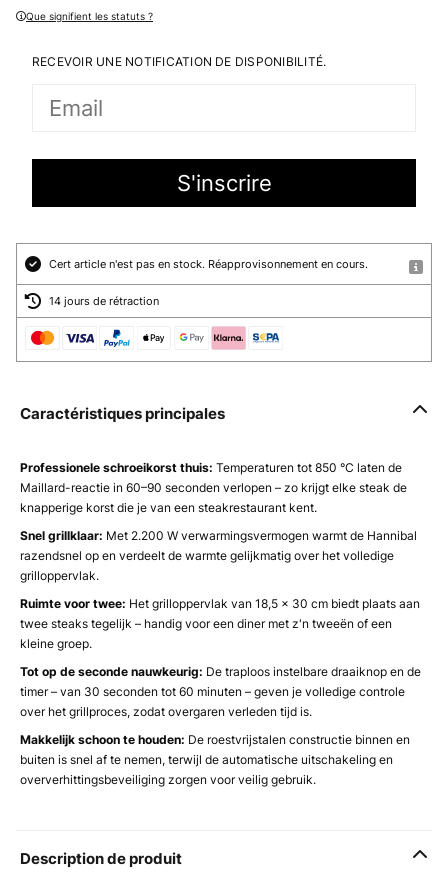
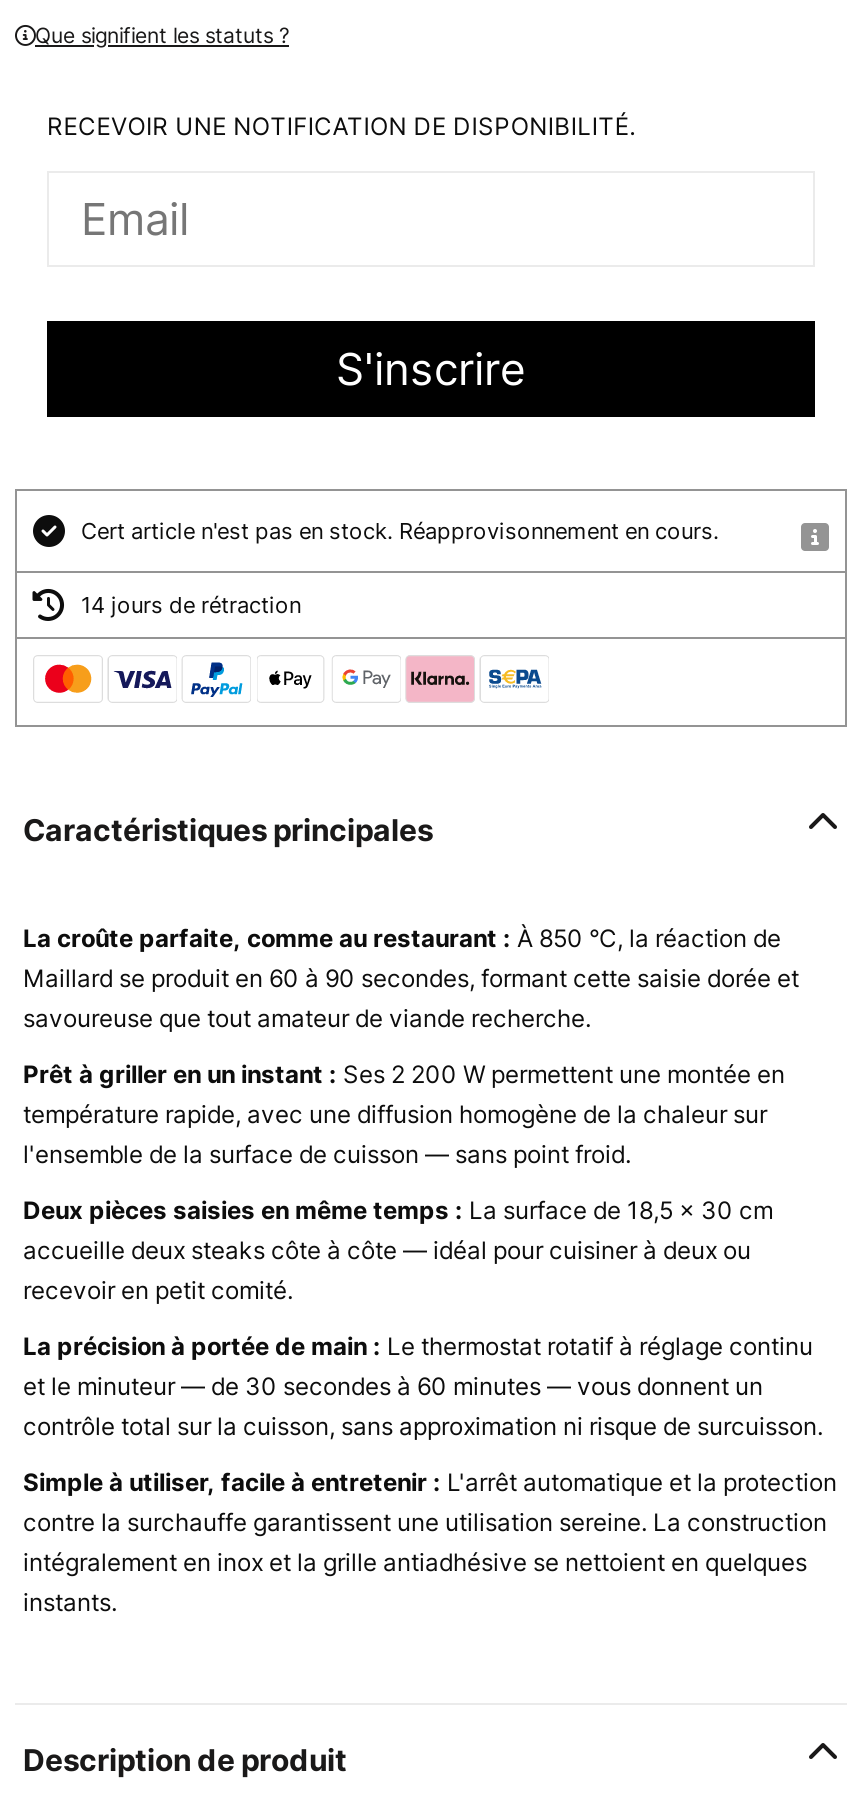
[20,460,407,515] Professionele schroeikorst thuis: Temperaturen tot 850 °C laten de | Maillard-reactie in 60–90 seconden verlopen – zo krijgt elke steak de | knapperige korst die je van een steakrestaurant kent. -> [23,924,799,1034] La croûte parfaite, comme au restaurant : À 850 °C, la réaction de | Maillard se produit en 60 à 90 secondes, formant cette saisie dorée et | savoureuse que tout amateur de viande recherche.
[20,528,417,583] Snel grillklaar: Met 2.200 W verwarmingsvermogen warmt de Hannibal | razendsnel op en verdeelt de warmte gelijkmatig over het volledige | grilloppervlak. -> [23,1060,785,1170] Prêt à griller en un instant : Ses 2 200 W permettent une montée en | température rapide, avec une diffusion homogène de la chaleur sur | l'ensemble de la surface de cuisson — sans point froid.
[20,596,420,651] Ruimte voor twee: Het grilloppervlak van 18,5 × 30 cm biedt plaats aan | twee steaks tegelijk – handig voor een diner met z'n tweeën of een | kleine groep. -> [23,1196,773,1306] Deux pièces saisies en même temps : La surface de 18,5 × 30 cm | accueille deux steaks côte à côte — idéal pour cuisiner à deux ou | recevoir en petit comité.
[20,664,421,719] Tot op de seconde nauwkeurig: De traploos instelbare draaiknop en de | timer – van 30 seconden tot 60 minuten – geven je volledige controle | over het grillproces, zodat overgaren verleden tijd is. -> [23,1332,823,1442] La précision à portée de main : Le thermostat rotatif à réglage continu | et le minuteur — de 30 secondes à 60 minutes — vous donnent un | contrôle total sur la cuisson, sans approximation ni risque de surcuisson.
[20,732,410,787] Makkelijk schoon te houden: De roestvrijstalen constructie binnen en | buiten is snel af te nemen, terwijl de automatische uitschakeling en | oververhittingsbeveiliging zorgen voor veilig gebruik. -> [23,1468,837,1618] Simple à utiliser, facile à entretenir : L'arrêt automatique et la protection | contre la surchauffe garantissent une utilisation sereine. La construction | intégralement en inox et la grille antiadhésive se nettoient en quelques | instants.

